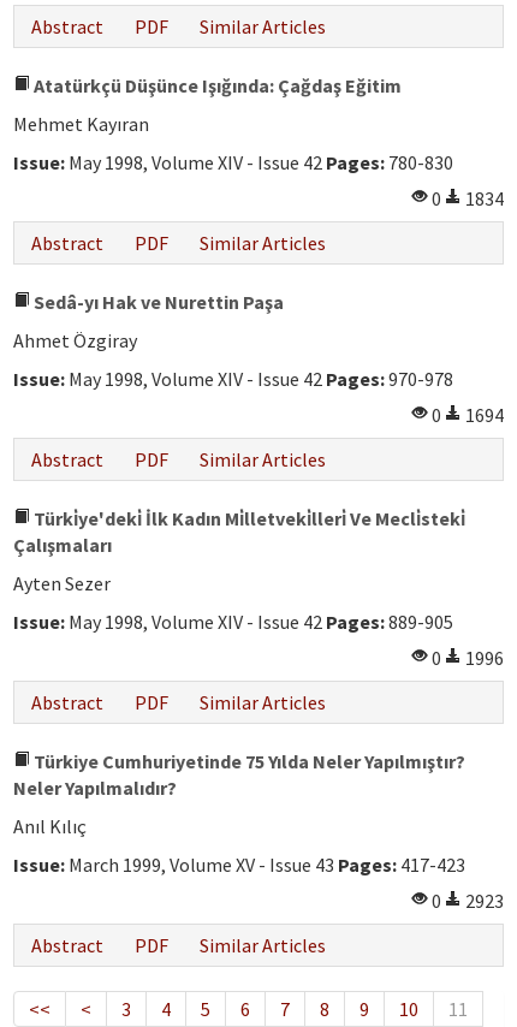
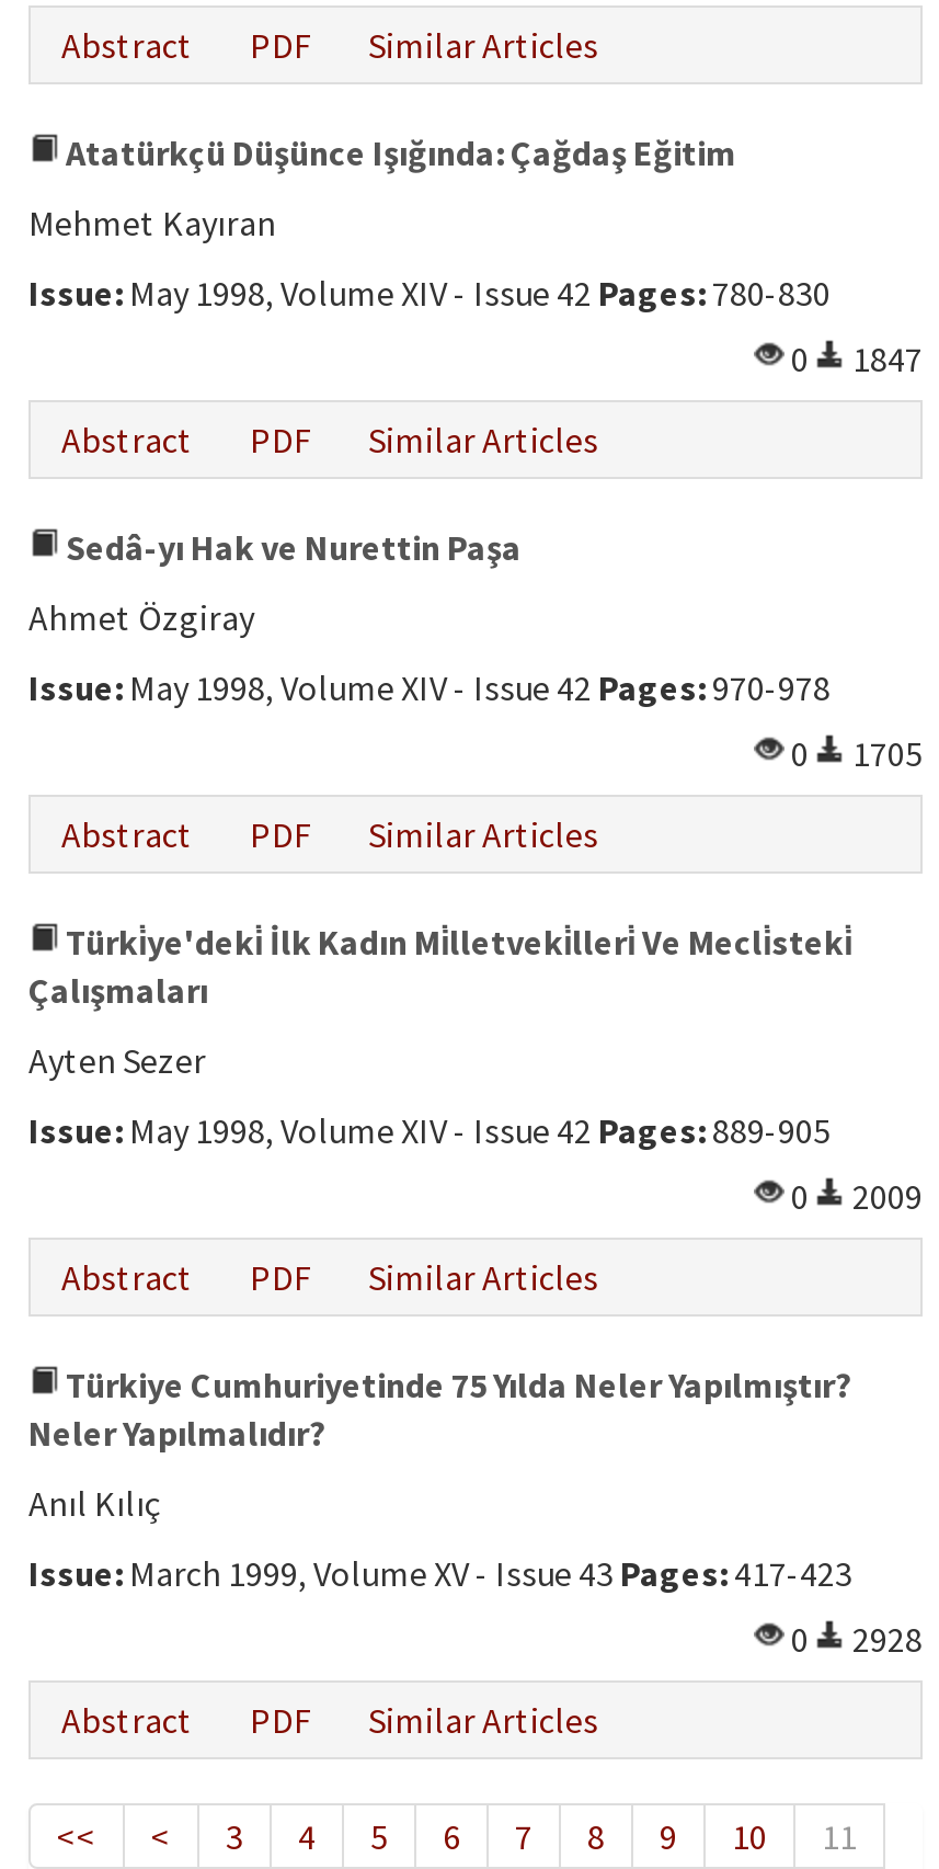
[428,187,504,211] 0 1834 -> [785,337,923,381] 0 1847
[428,403,504,427] 0 1694 -> [785,732,923,776] 0 1705
[428,646,504,670] 0 1996 -> [785,1175,923,1219] 0 2009
[428,889,504,913] 0 2923 -> [785,1618,923,1661] 0 2928

